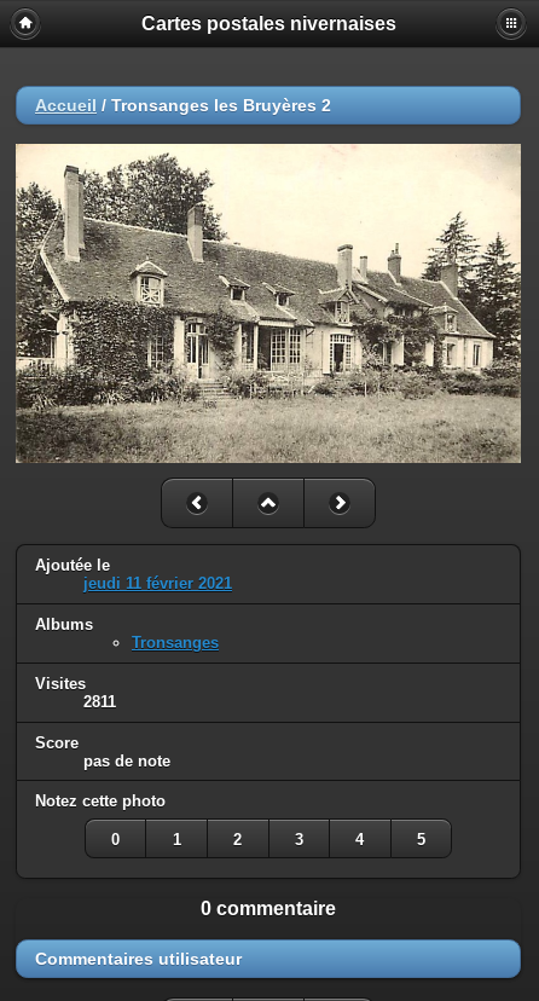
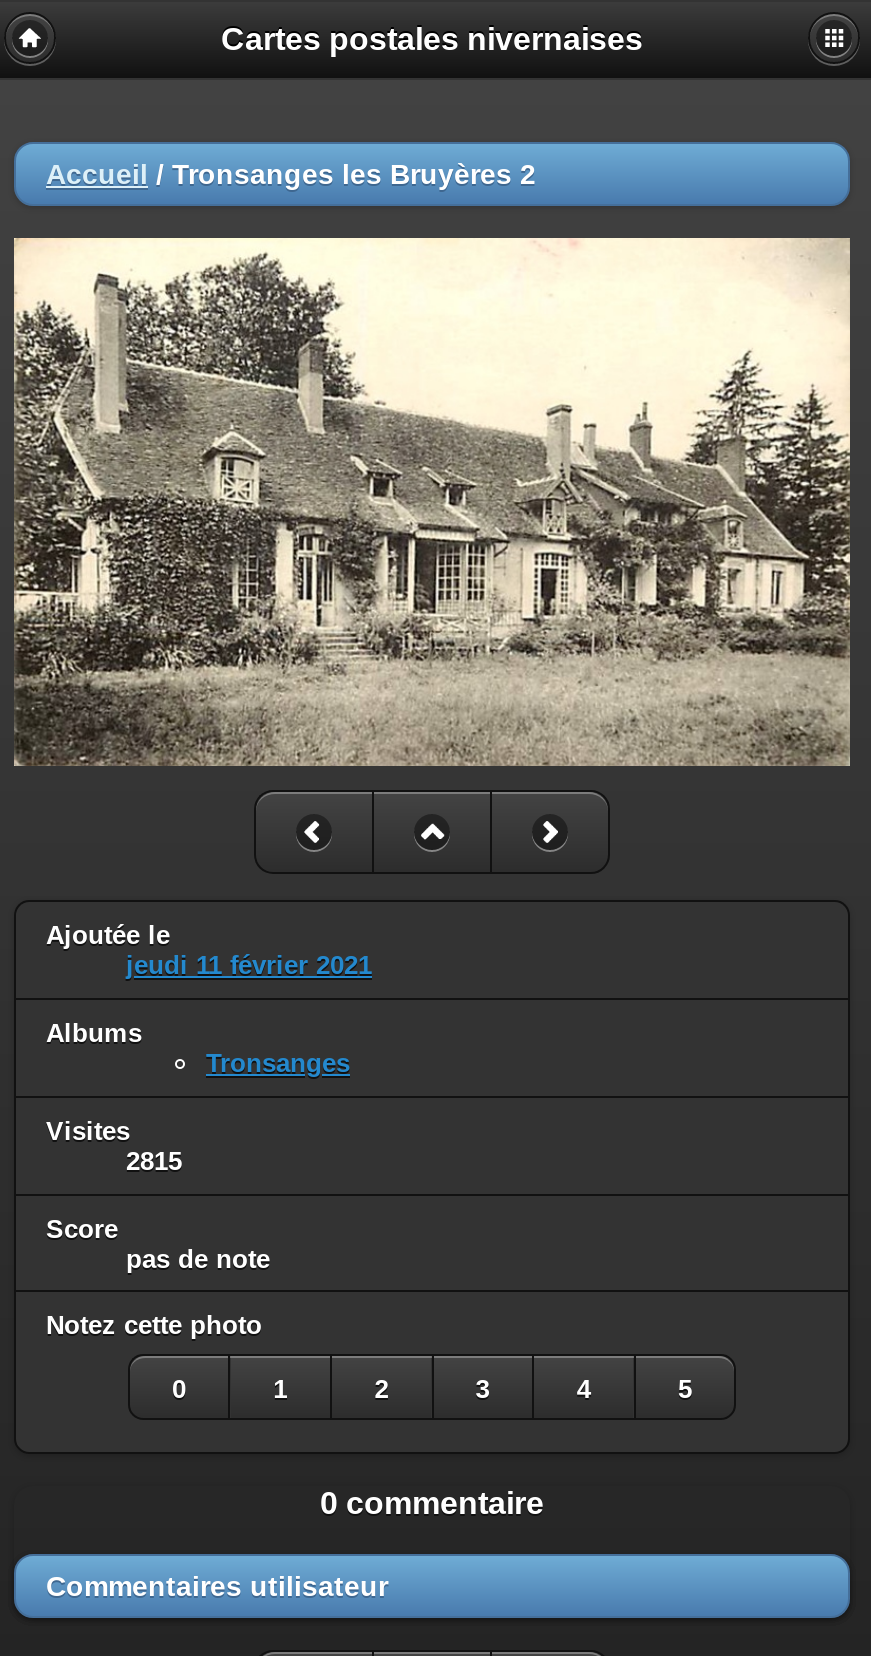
[83,692,116,710] 2811 -> [126,1145,182,1175] 2815

